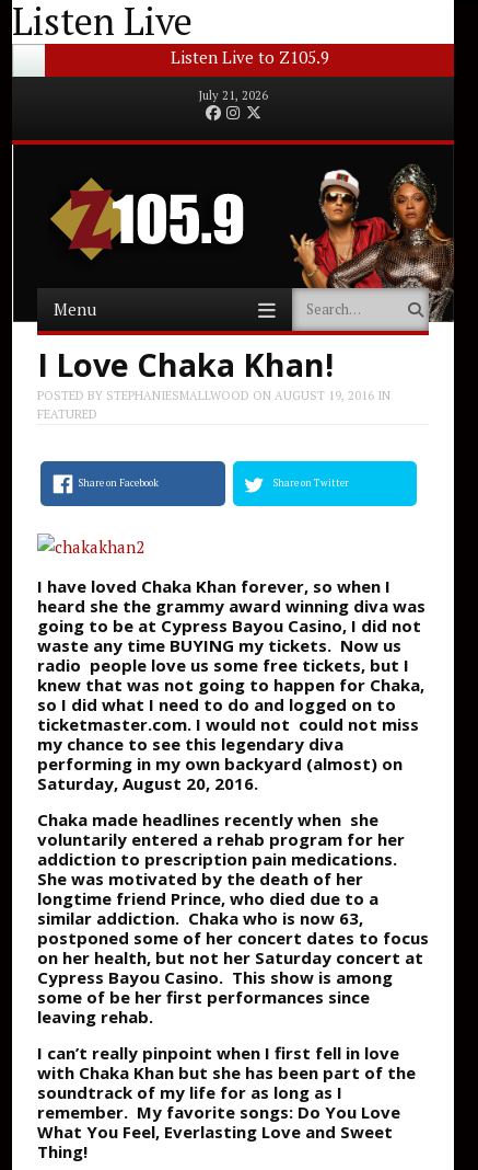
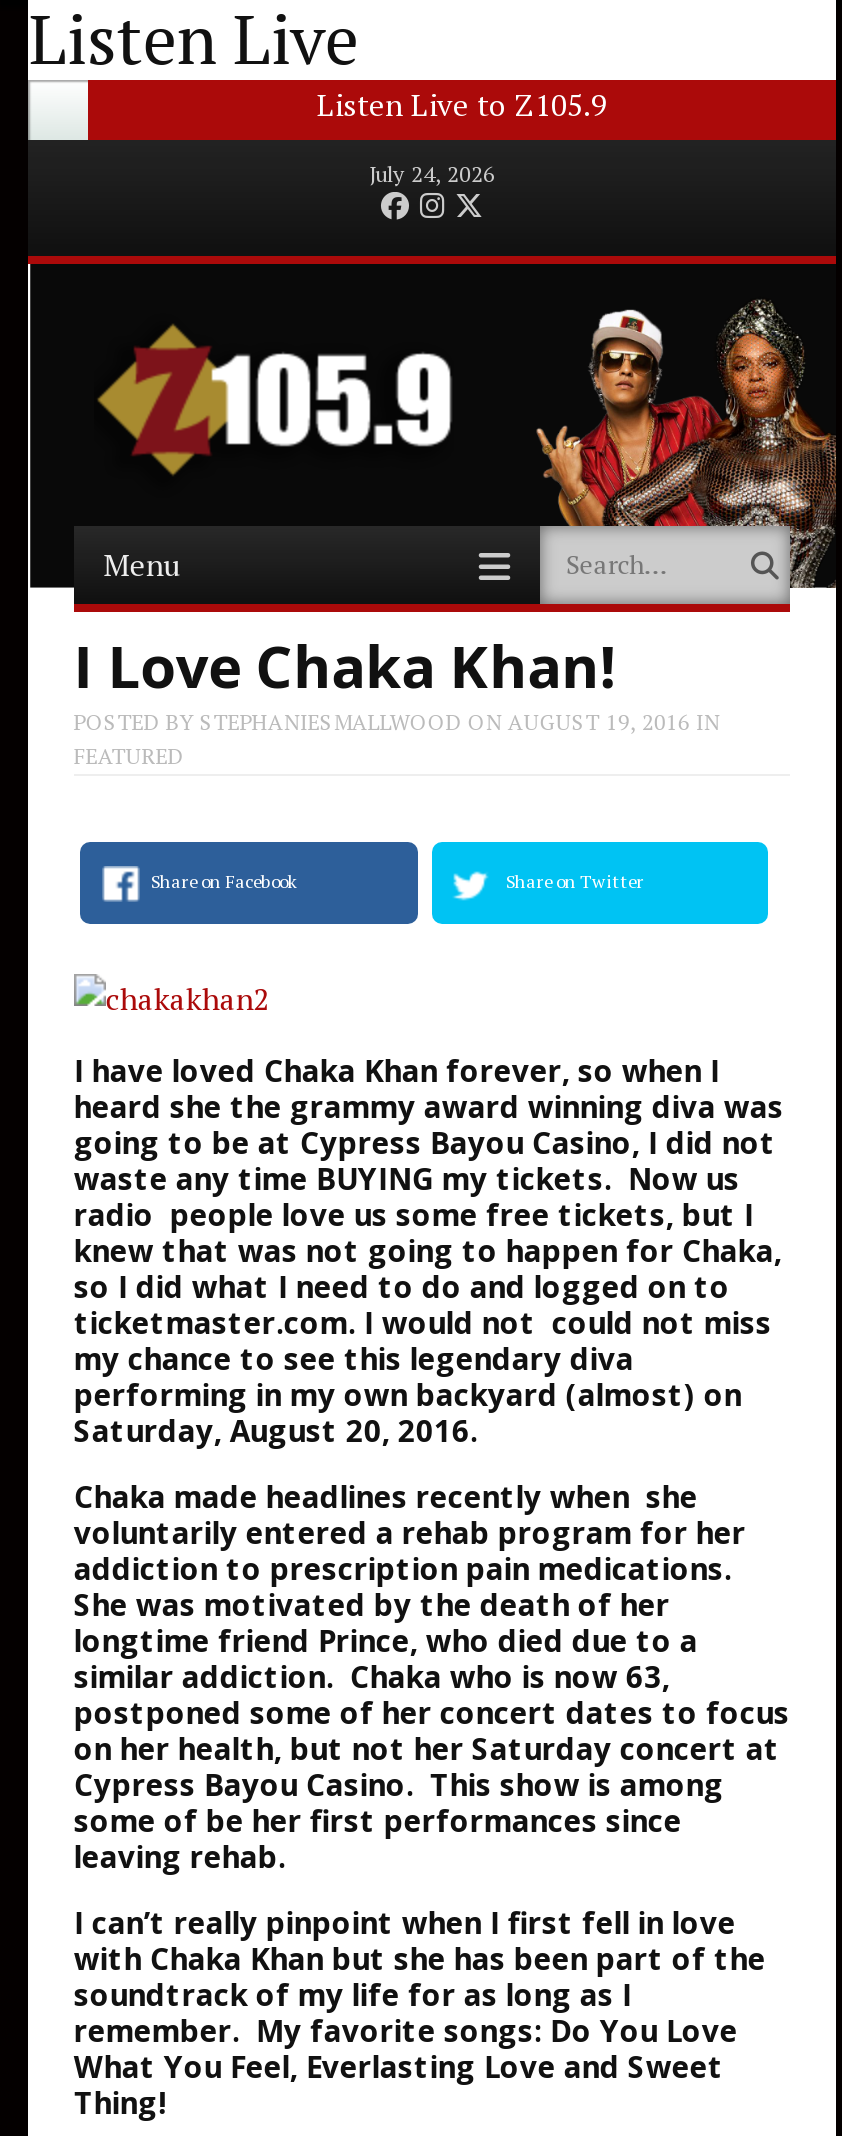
[199,88,267,103] July 21, 2026 -> [369,161,495,189] July 24, 2026

